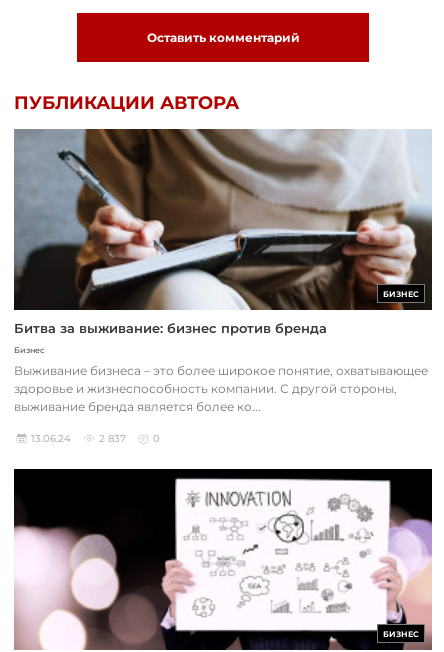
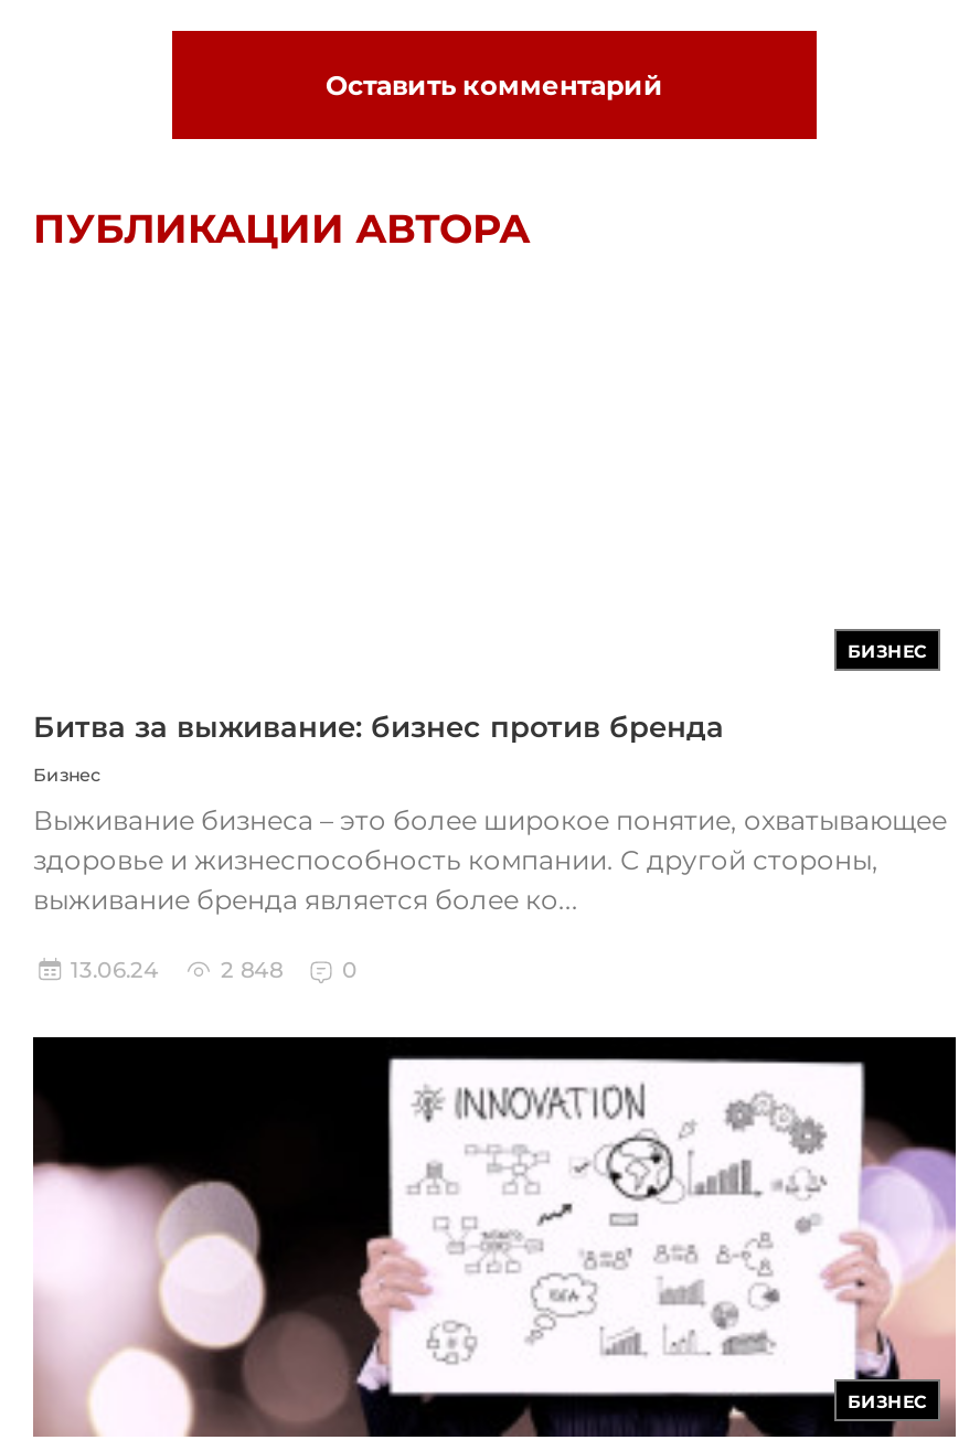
[13,128,433,311] [image] -> none
[99,432,126,445] 2 837 -> [221,956,283,985] 2 848

